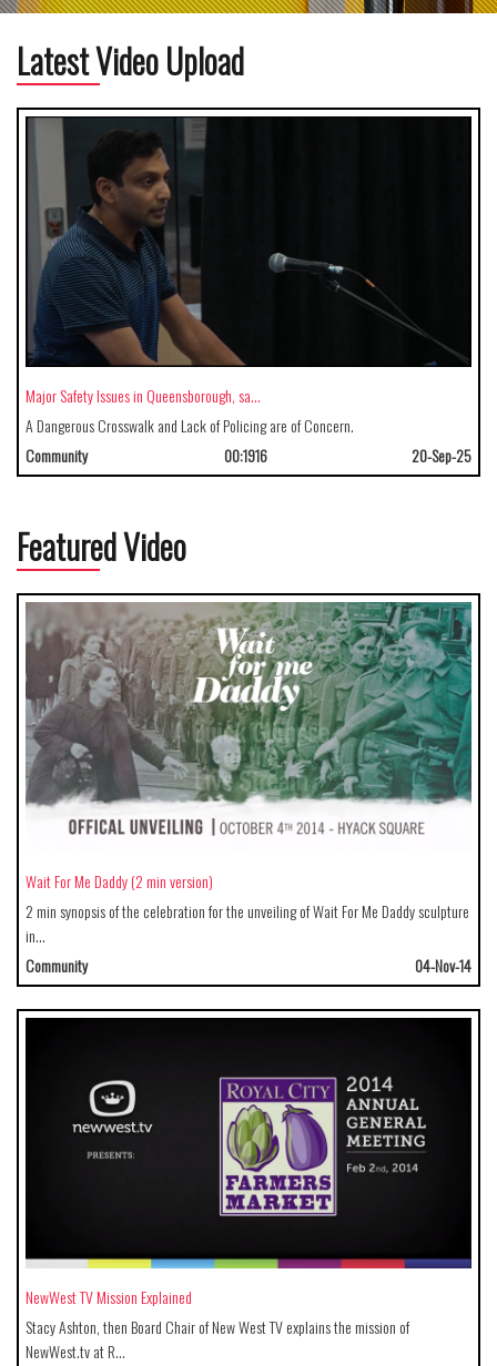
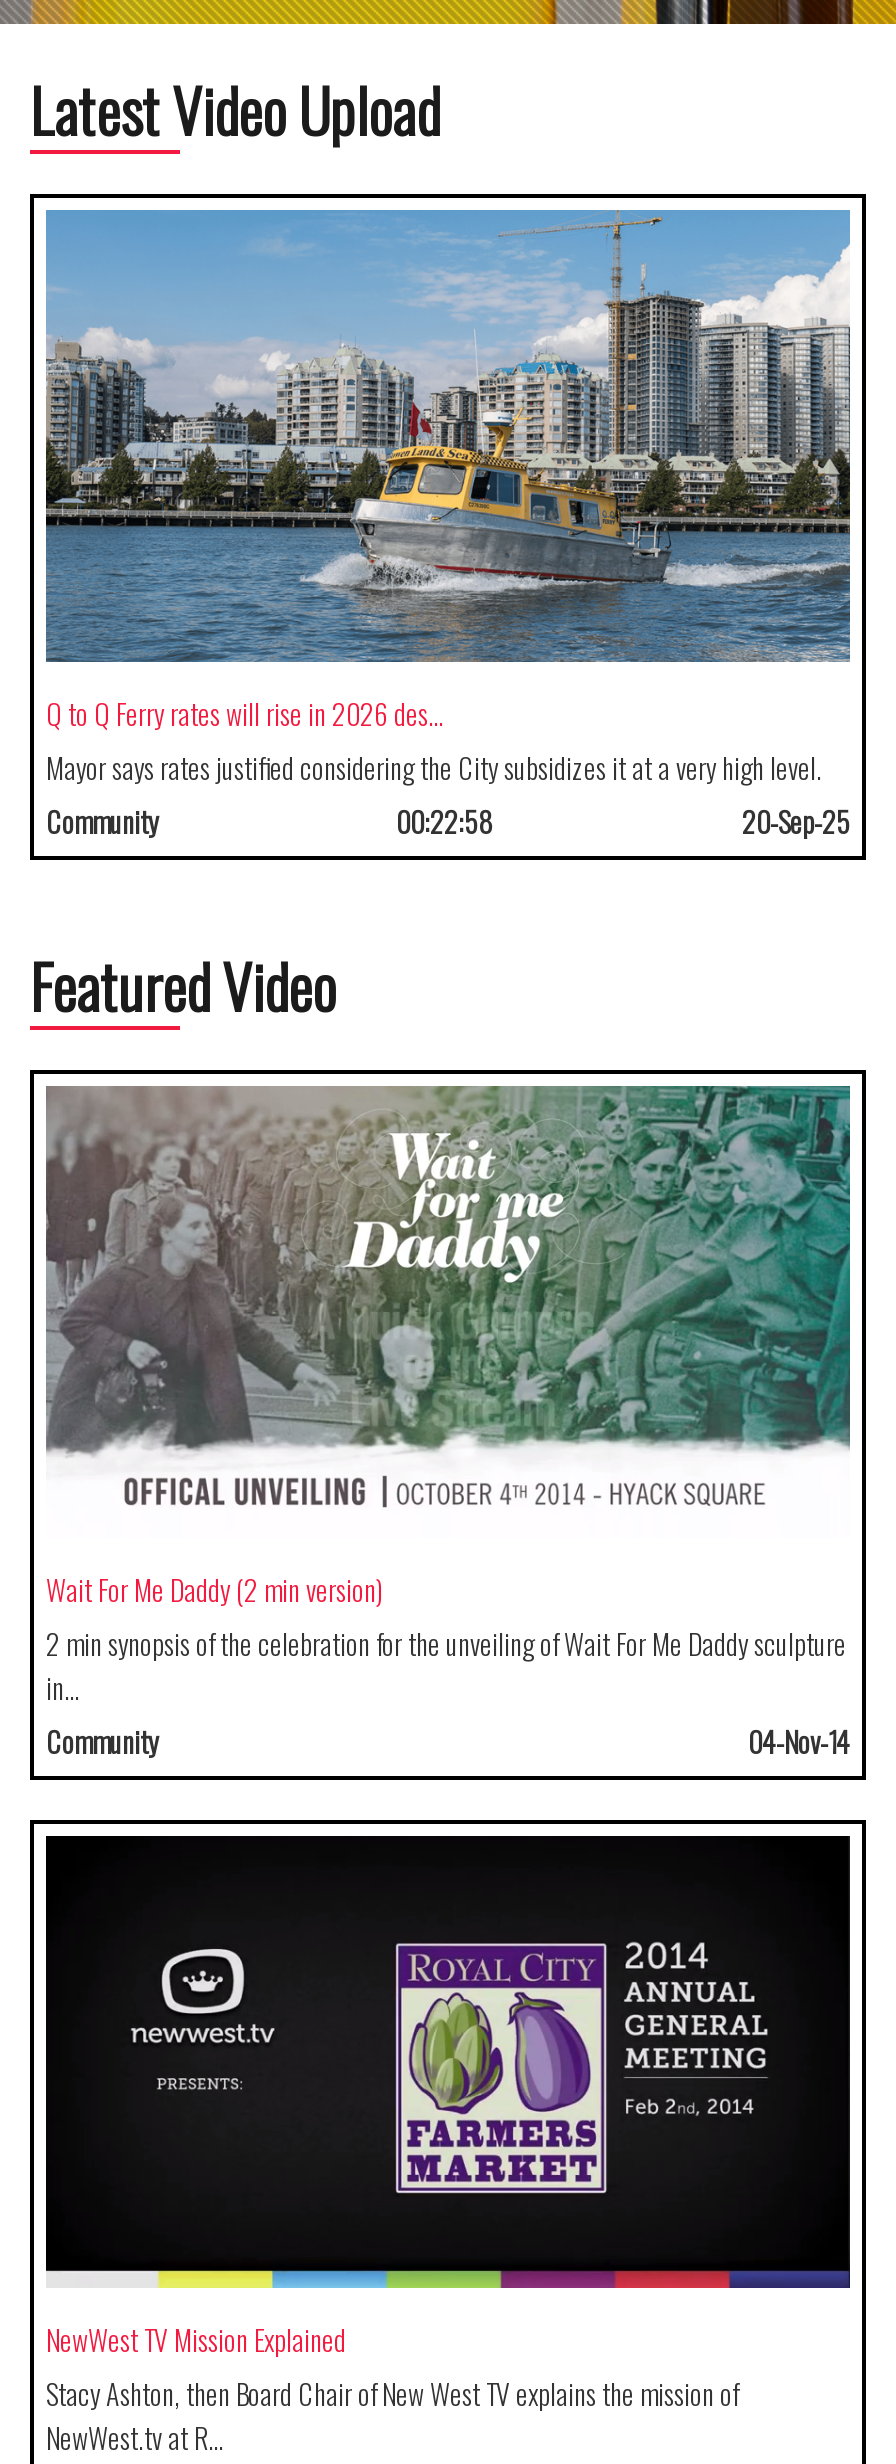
[24,115,473,437] [image] | Major Safety Issues in Queensborough, sa… | A Dangerous Crosswalk and Lack of Policing are of Concern. -> [44,208,852,788] [image] | Q to Q Ferry rates will rise in 2026 des… | Mayor says rates justified considering the City subsidizes it at a very high level.
[225,443,268,467] 00:1916 -> [396,800,492,842] 00:22:58

